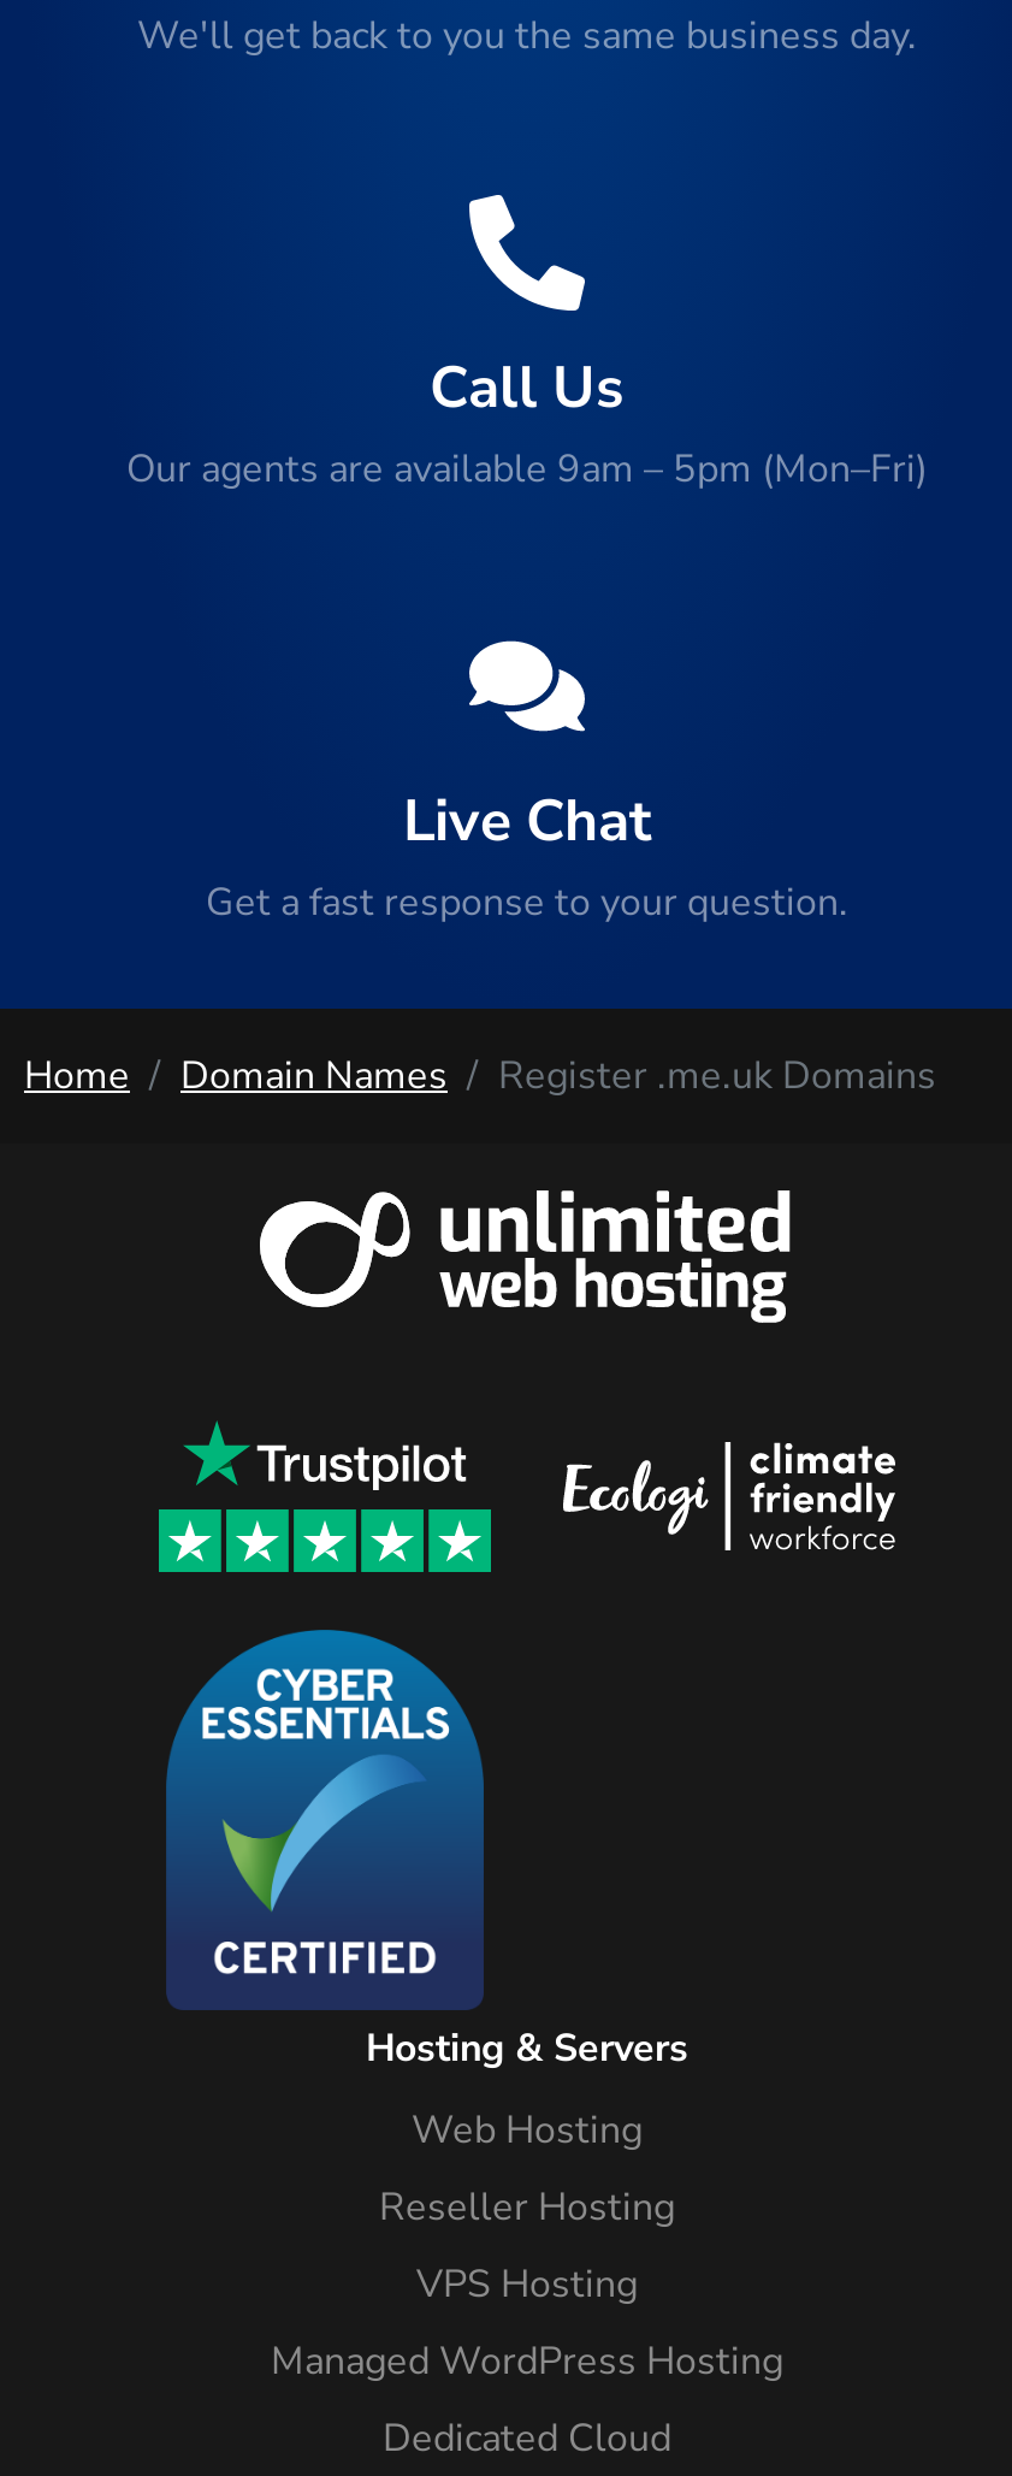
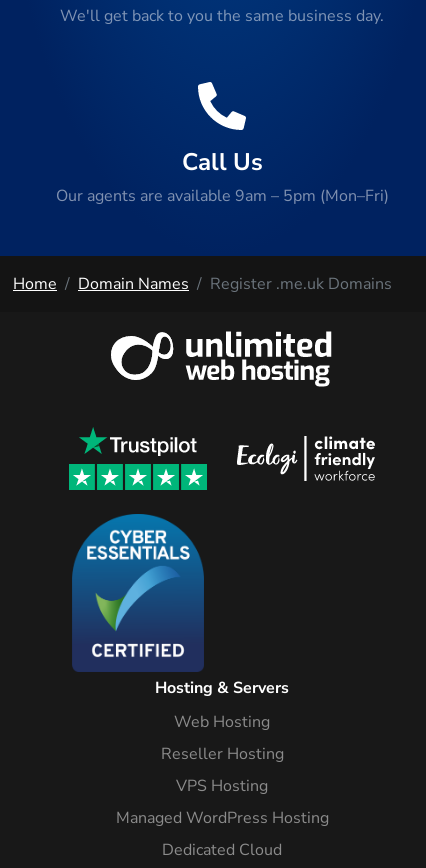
[206,614,848,929] [image] | Live Chat | Get a fast response to your question. -> none

